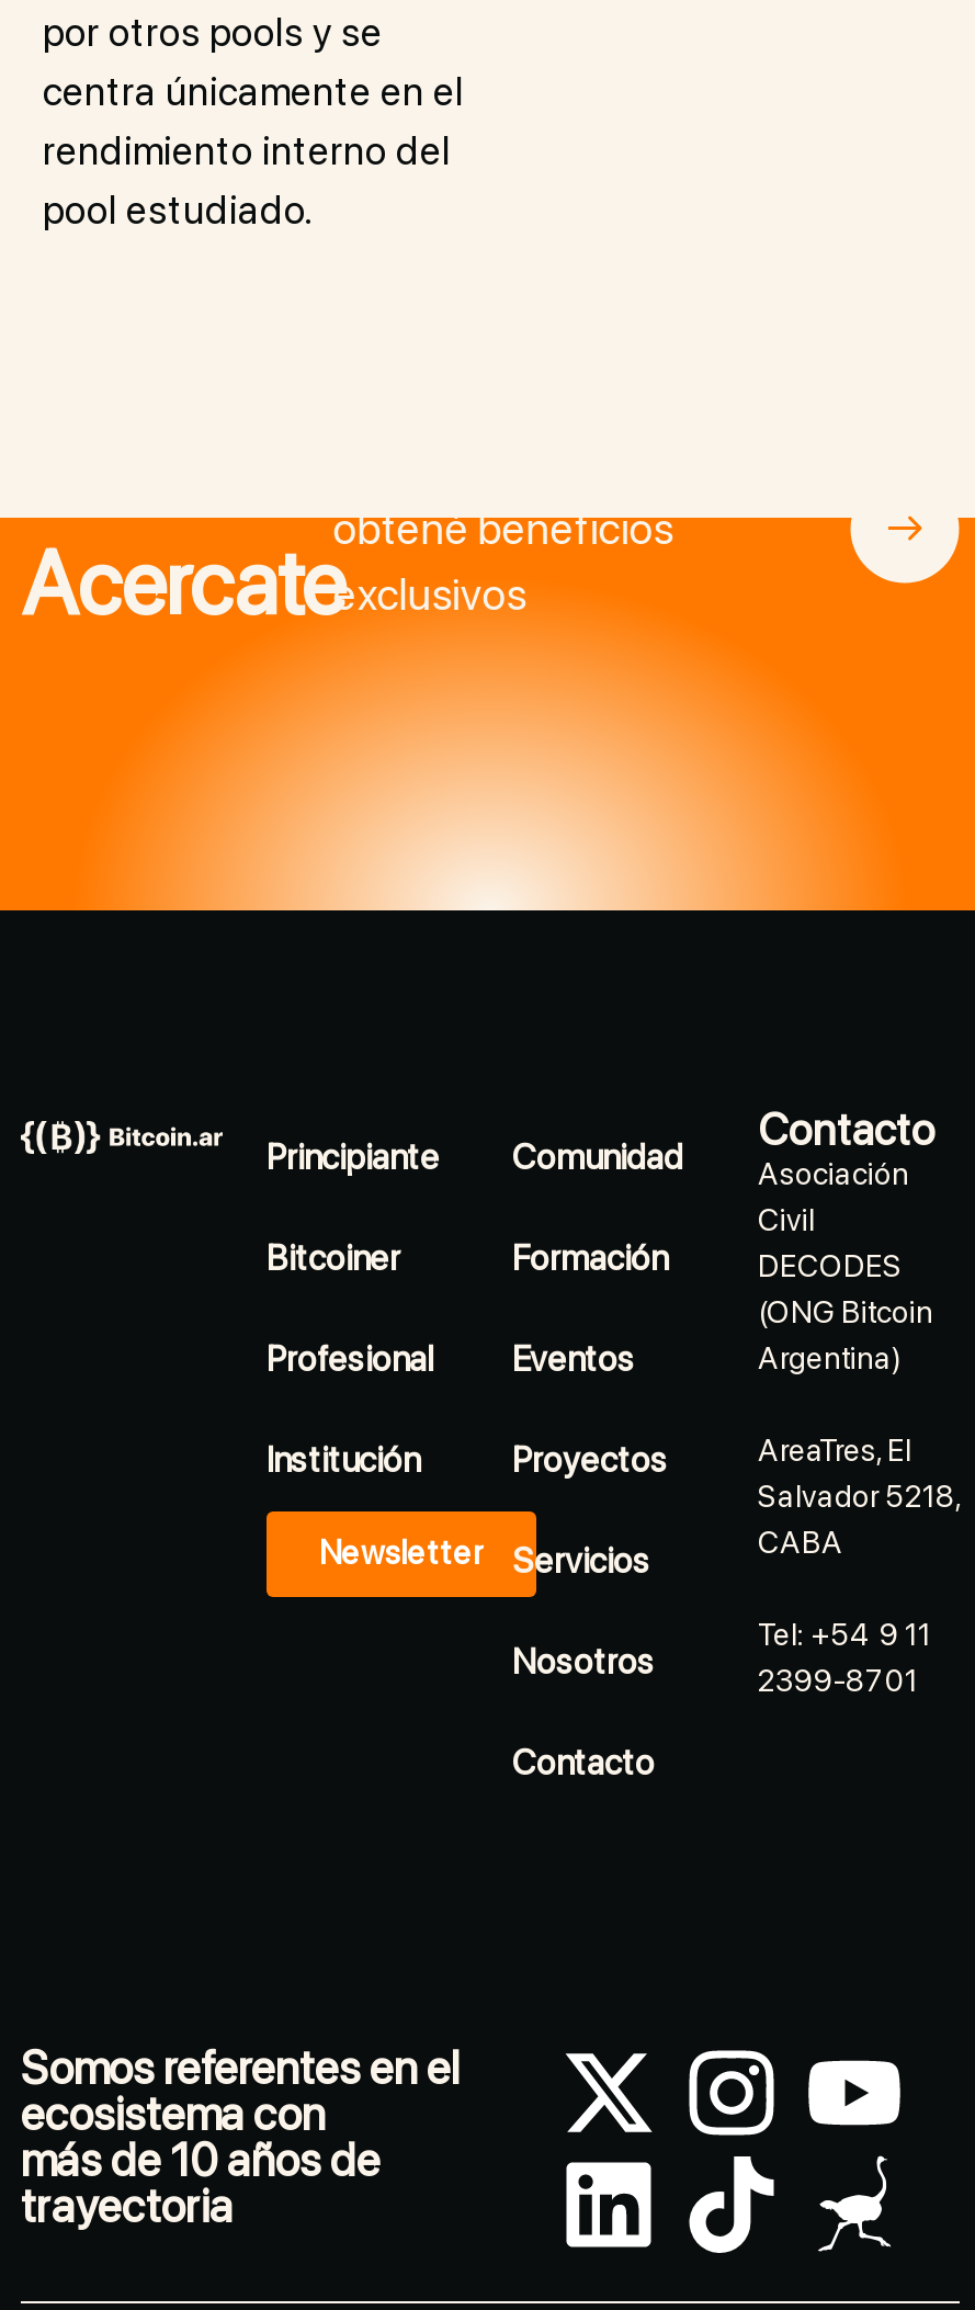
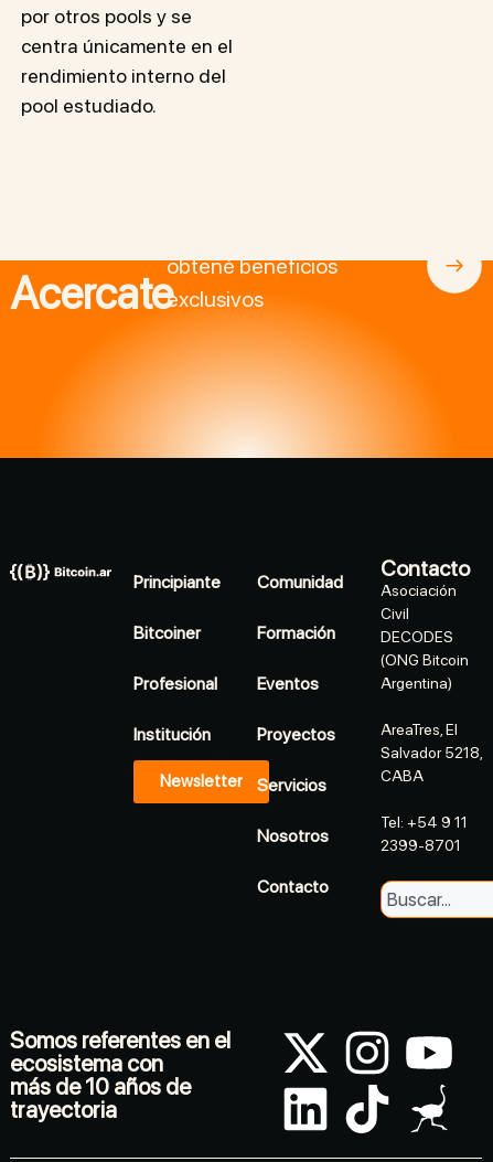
none -> [379,880,490,919] [image]

